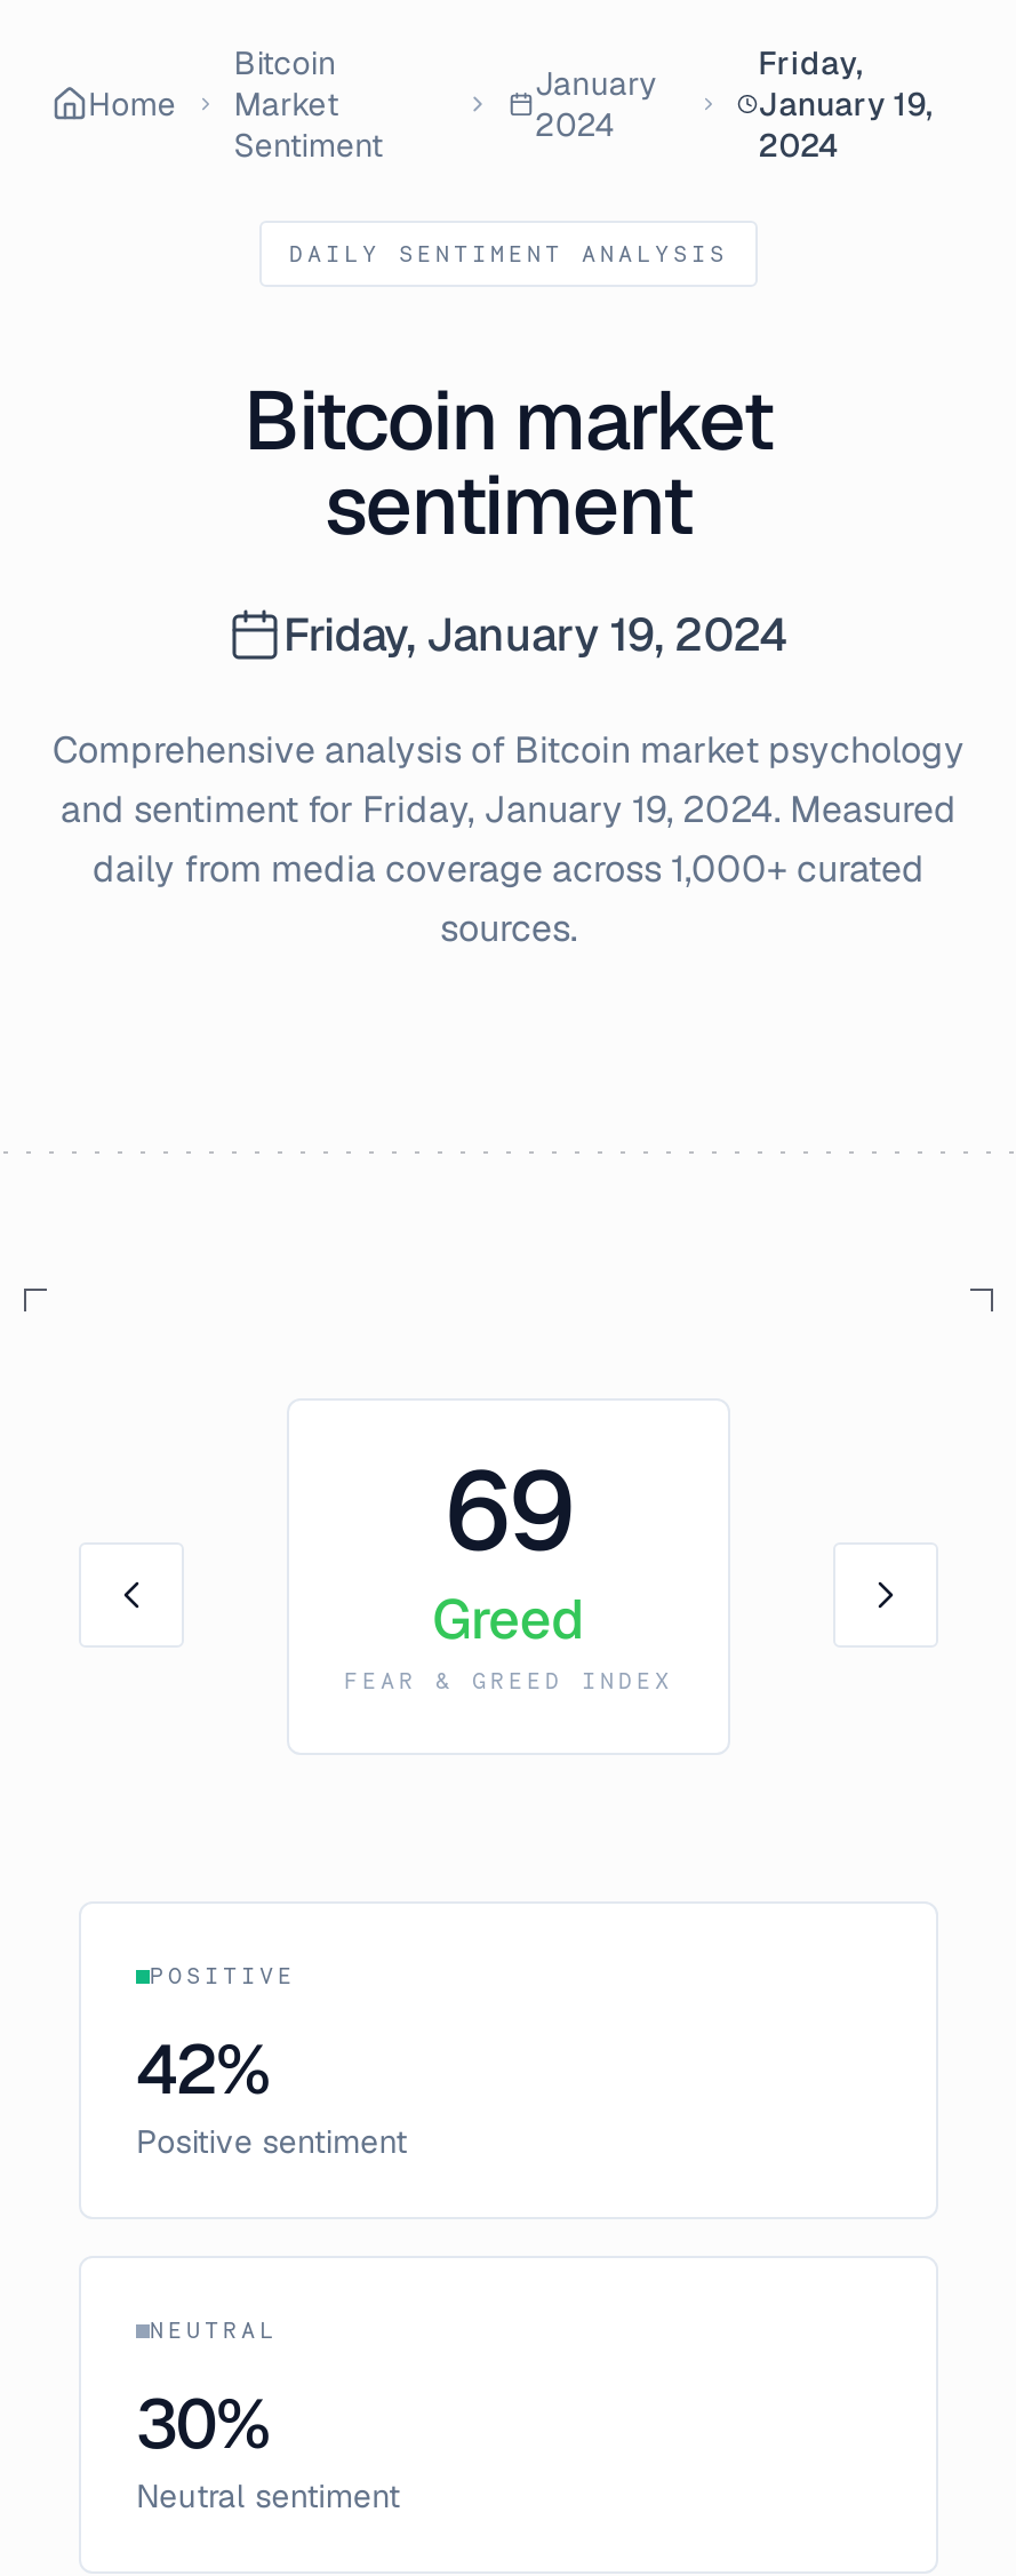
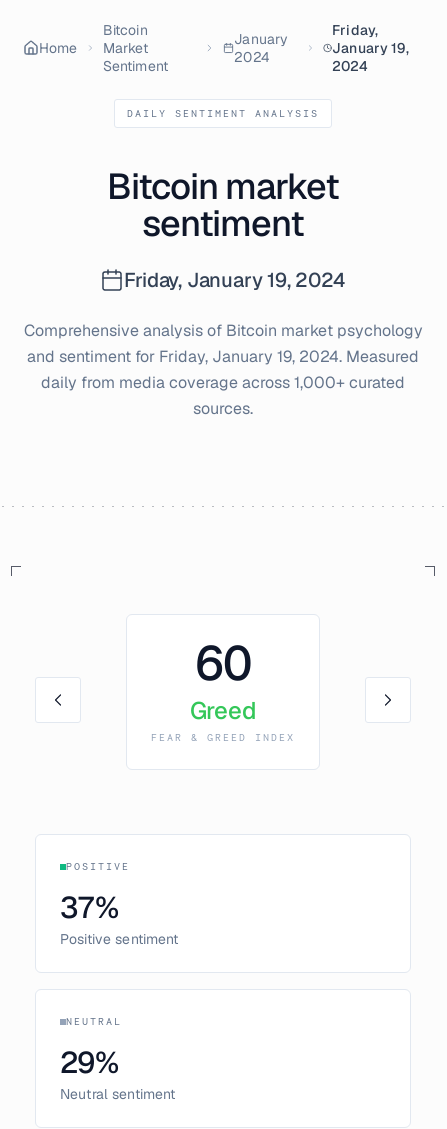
[445,1439,573,1581] 69 -> [195,632,251,694] 60
[136,2025,269,2114] 42% -> [60,888,118,927] 37%
[136,2379,269,2469] 30% -> [60,1043,118,1082] 29%

